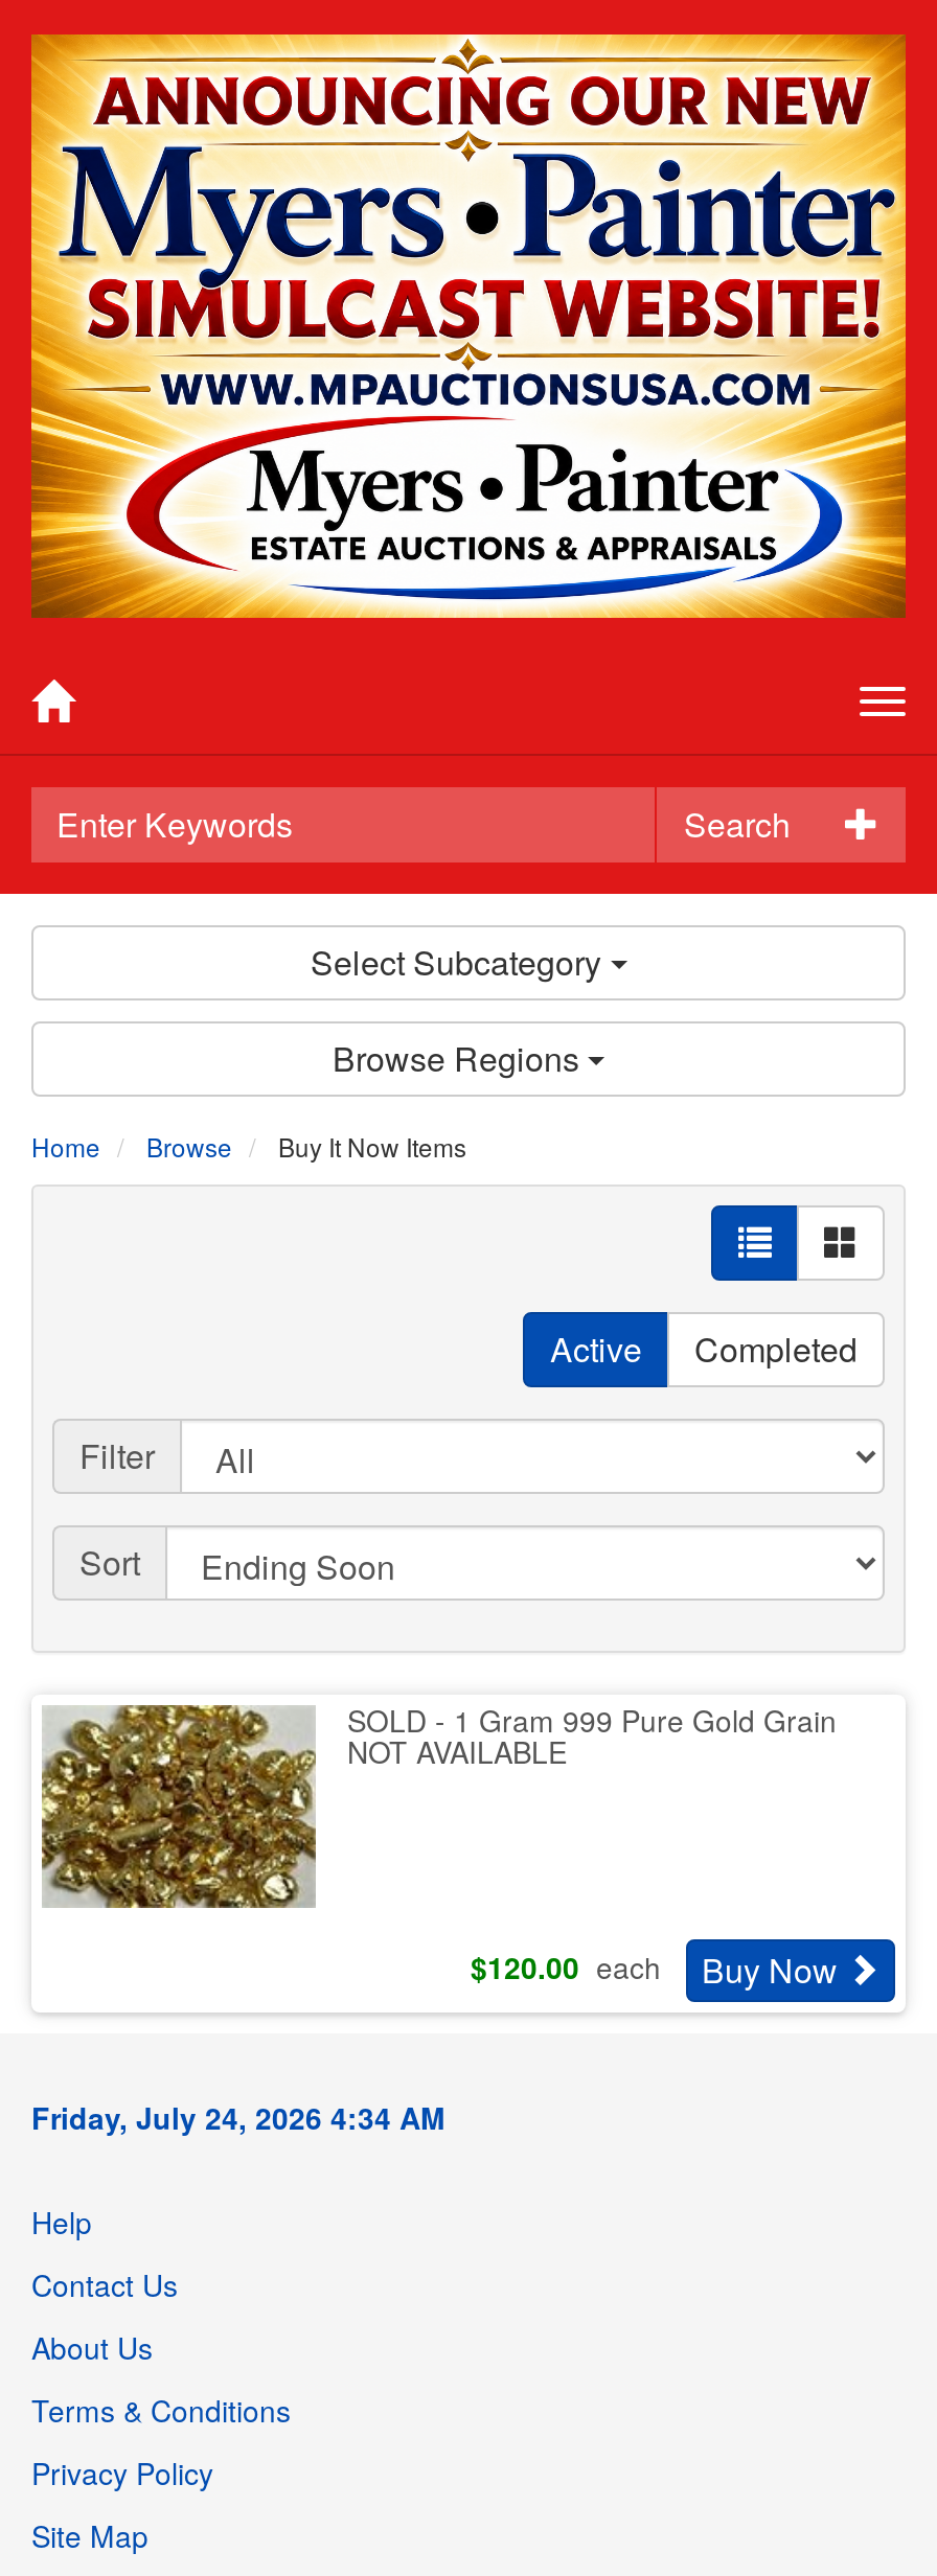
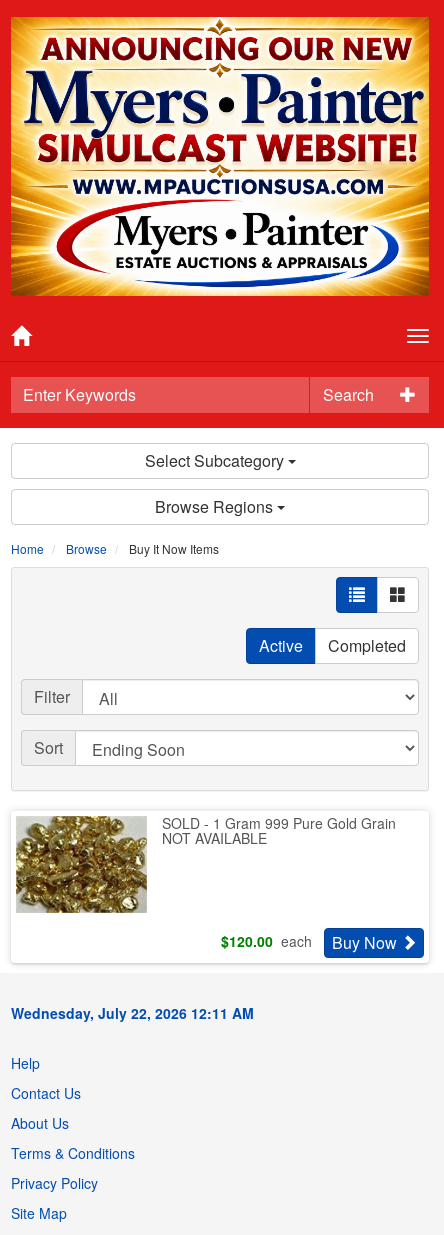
[31,2097,445,2139] Friday, July 24, 2026 4:34 AM -> [11,1003,254,1023] Wednesday, July 22, 2026 12:11 AM

